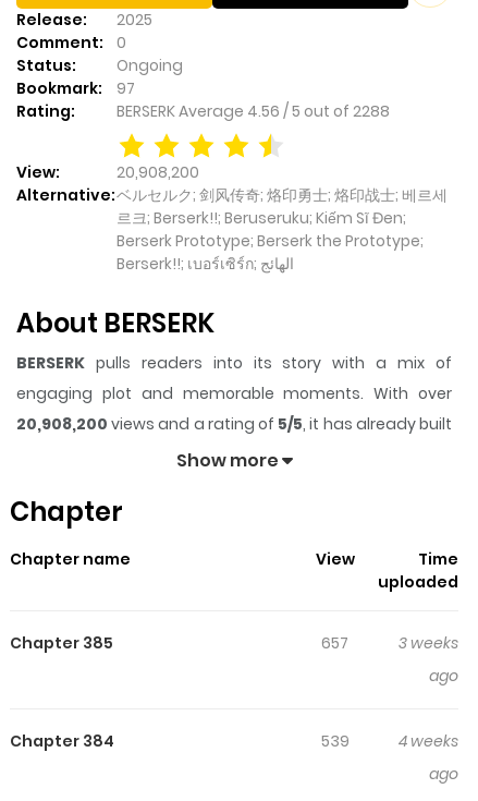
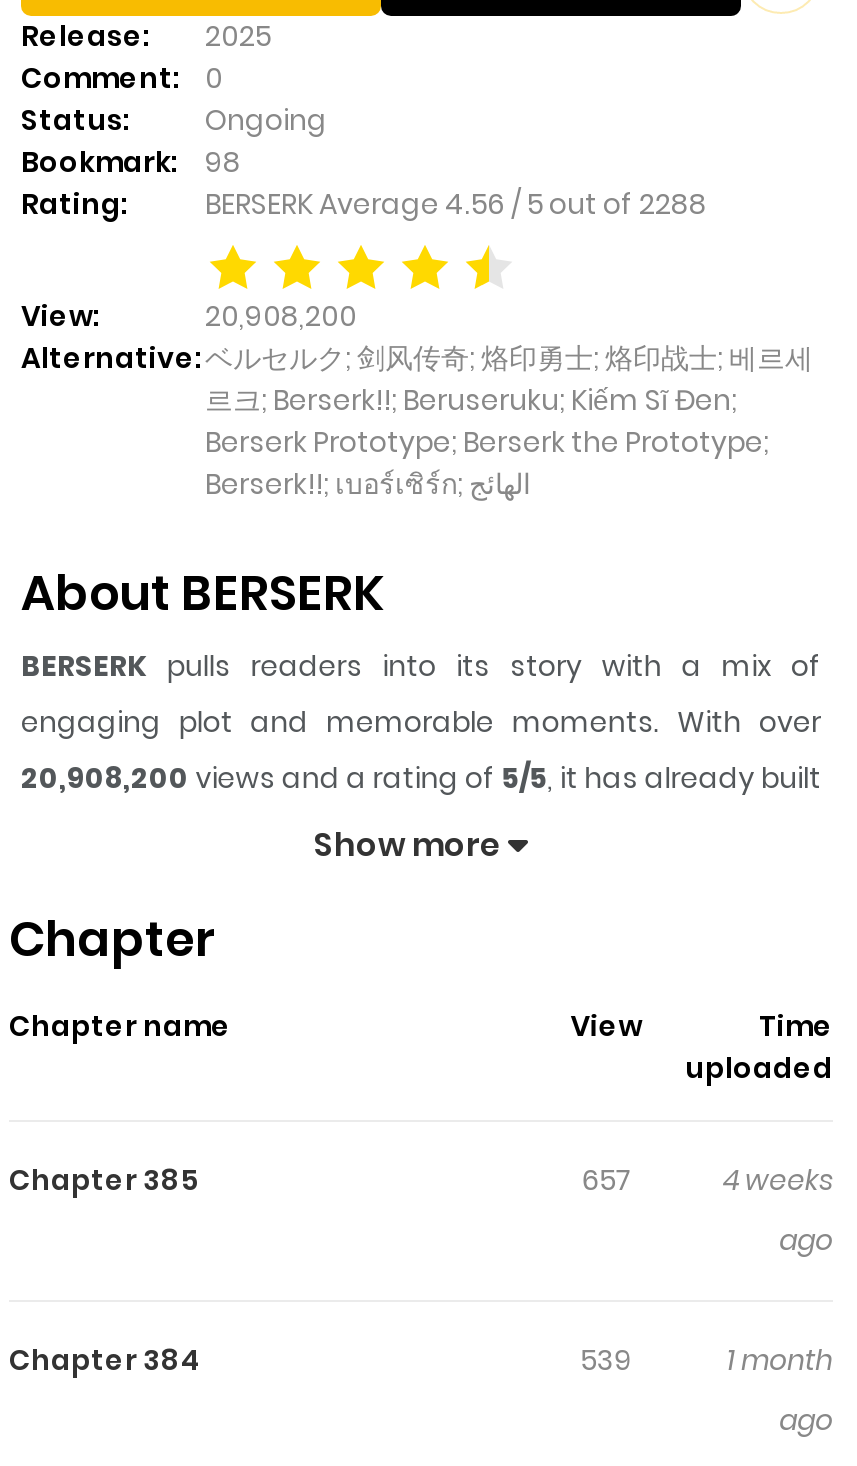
[16,77,135,99] Bookmark: 97 -> [21,141,241,181] Bookmark: 98
[399,632,458,653] 3 weeks -> [723,1159,833,1199] 4 weeks
[399,730,458,752] 4 weeks -> [727,1339,833,1379] 1 month

